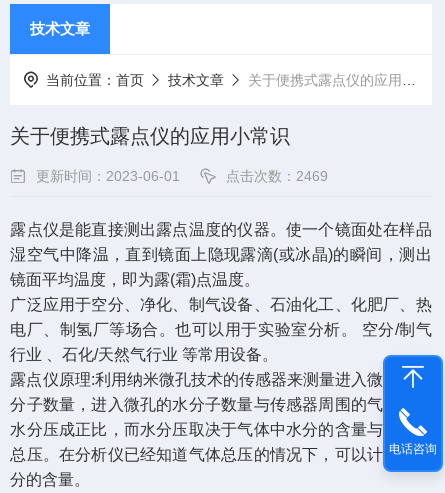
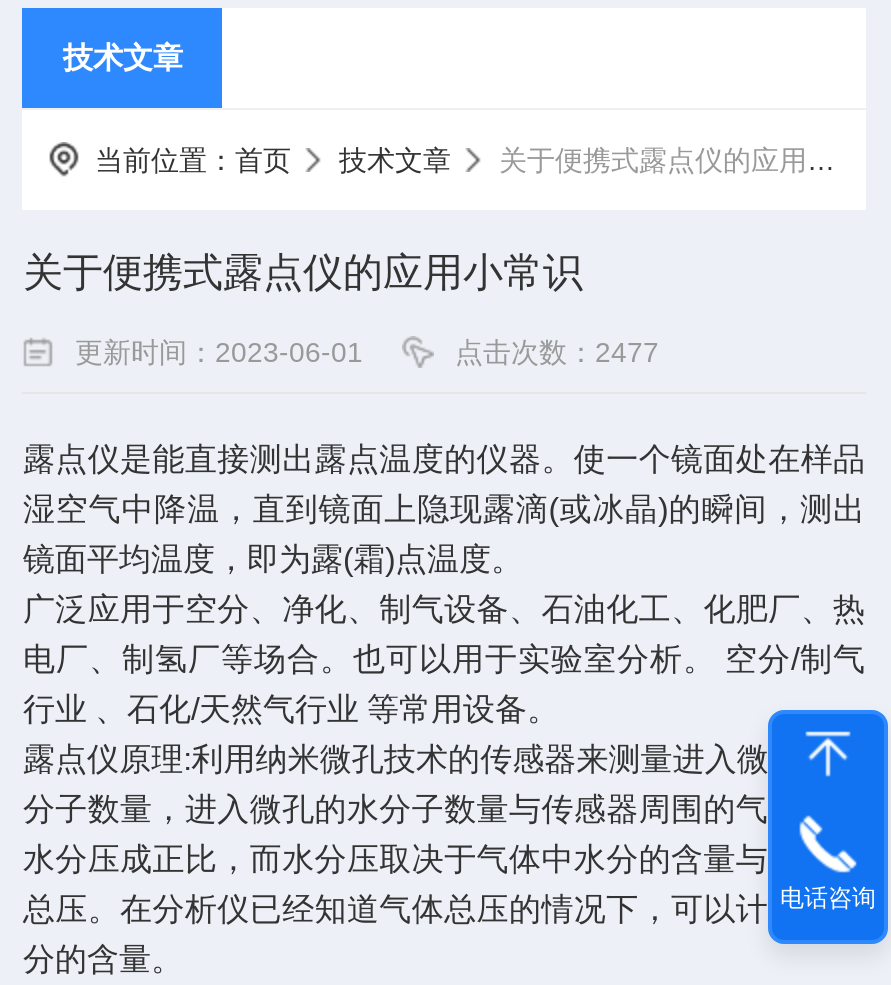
[226,168,328,184] 点击次数：2469 -> [455,336,659,368] 点击次数：2477

